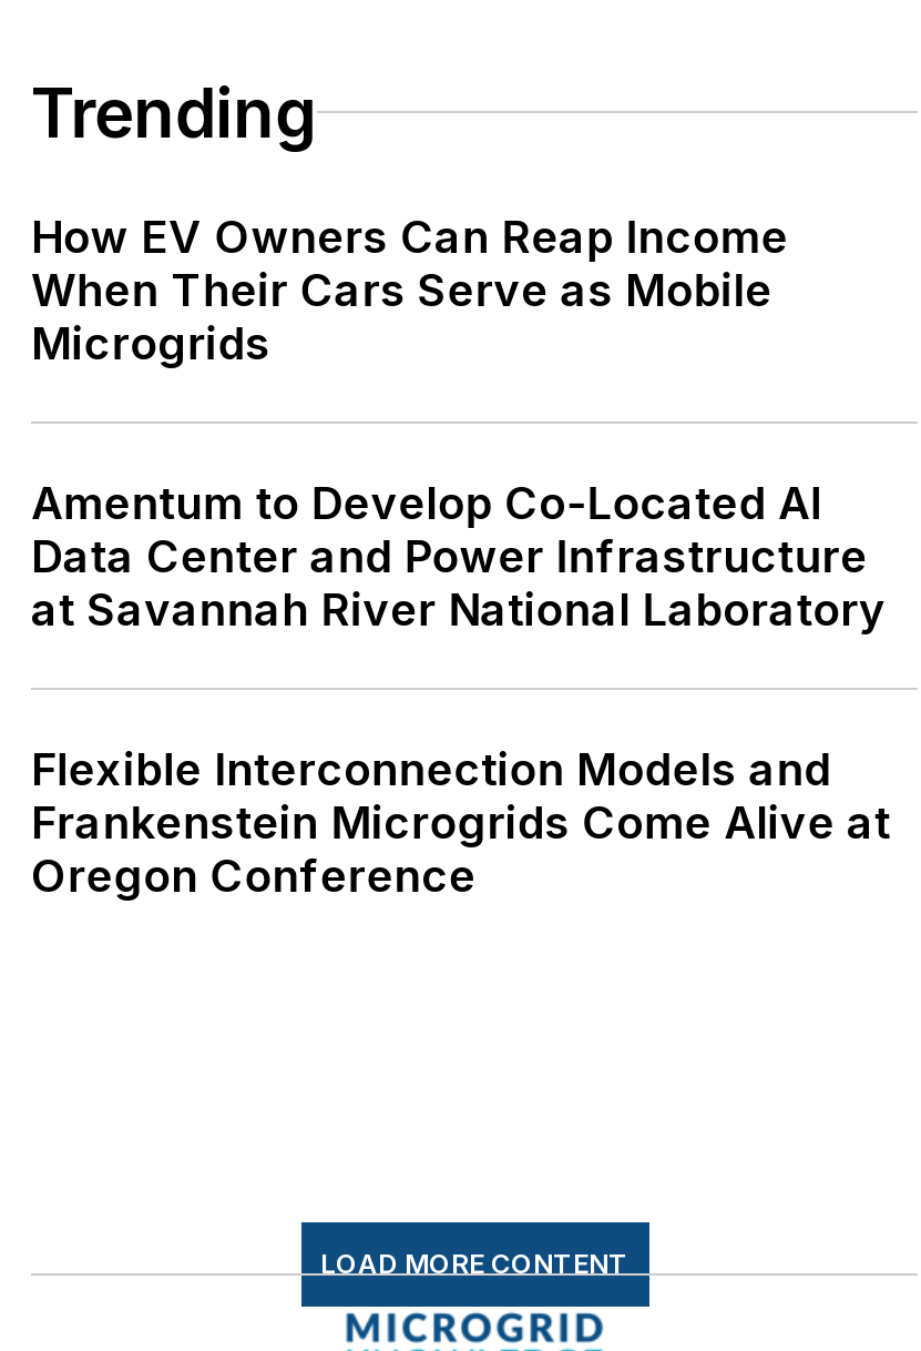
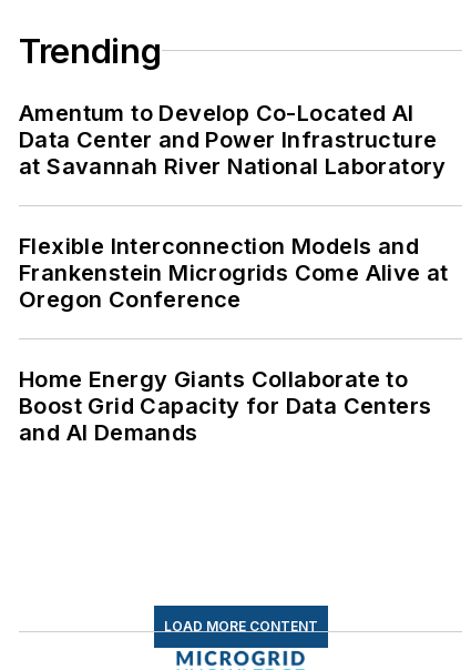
[31,210,788,370] How EV Owners Can Reap Income | When Their Cars Serve as Mobile | Microgrids -> none
moved [31,476,891,902] -> [19,99,449,312]: Amentum to Develop Co-Located AI | Data Center and Power Infrastructure | at Savannah River National Laboratory | Flexible Interconnection Models and | Frankenstein Microgrids Come Alive at | Oregon Conference
none -> [19,366,432,445] Home Energy Giants Collaborate to | Boost Grid Capacity for Data Centers | and AI Demands

